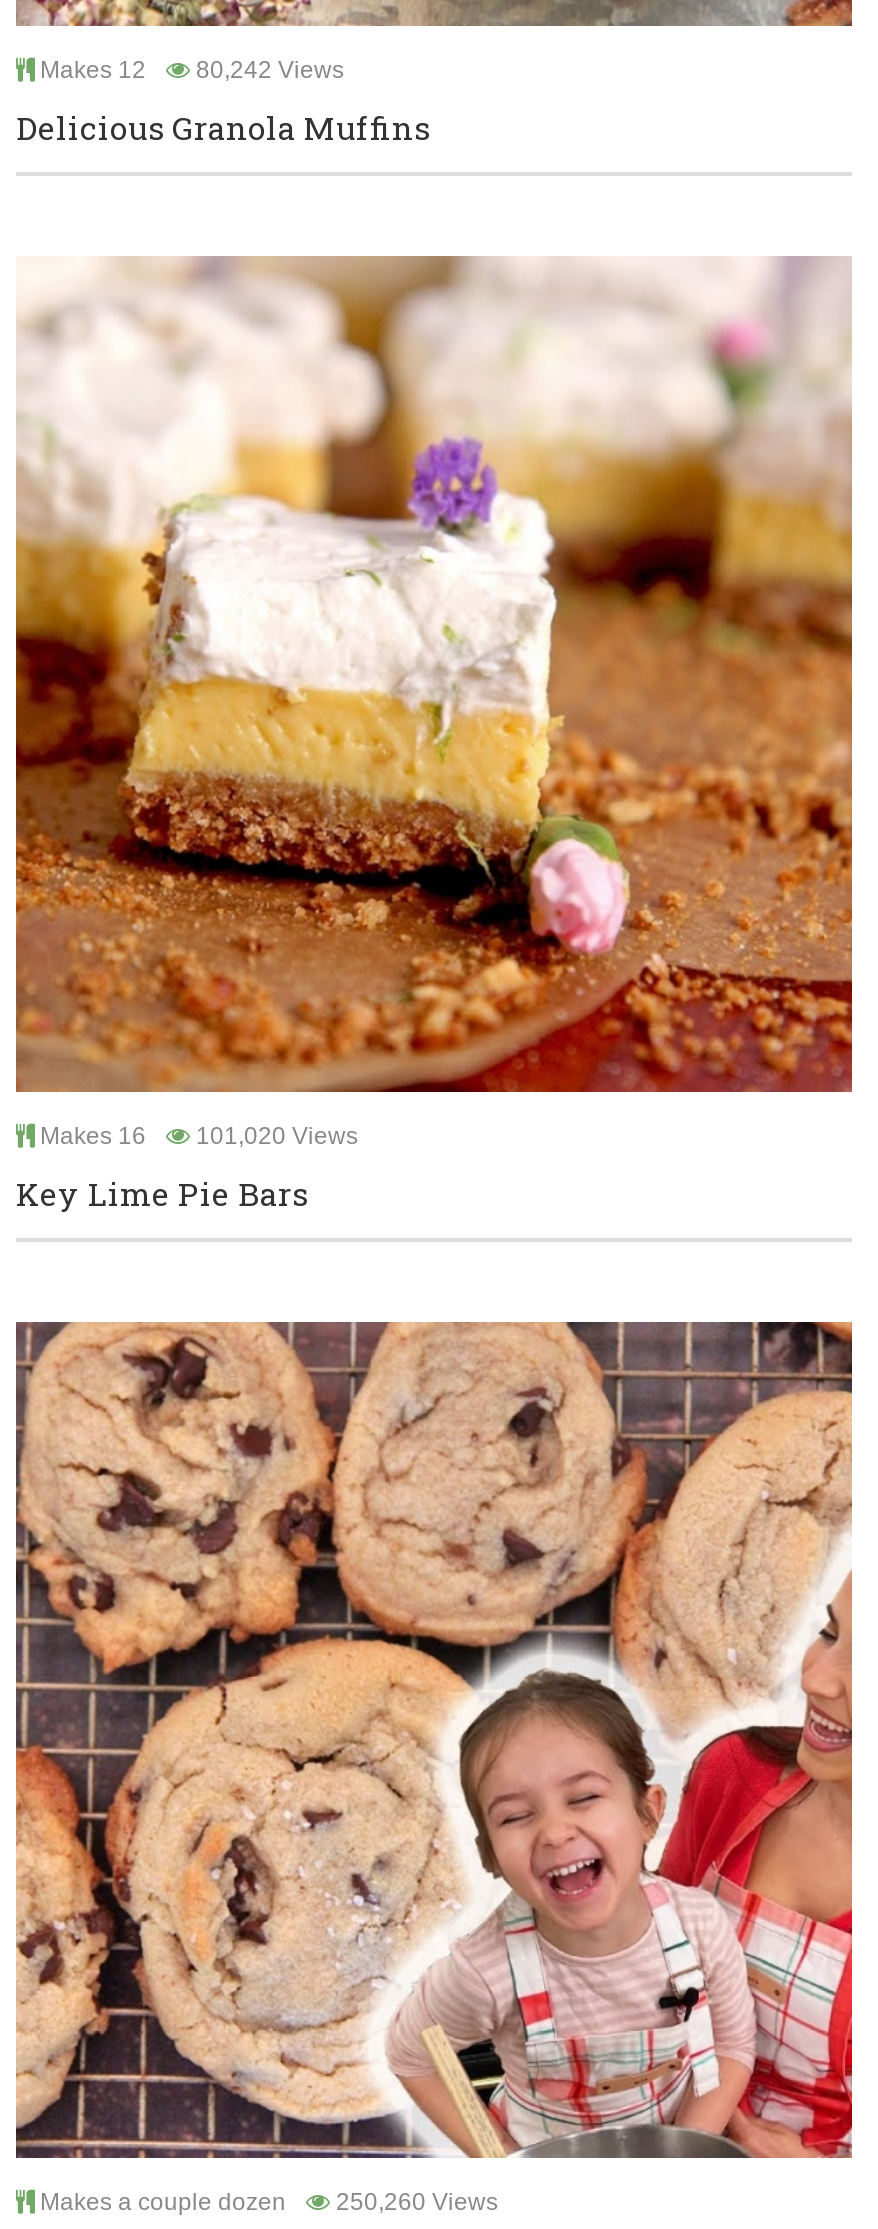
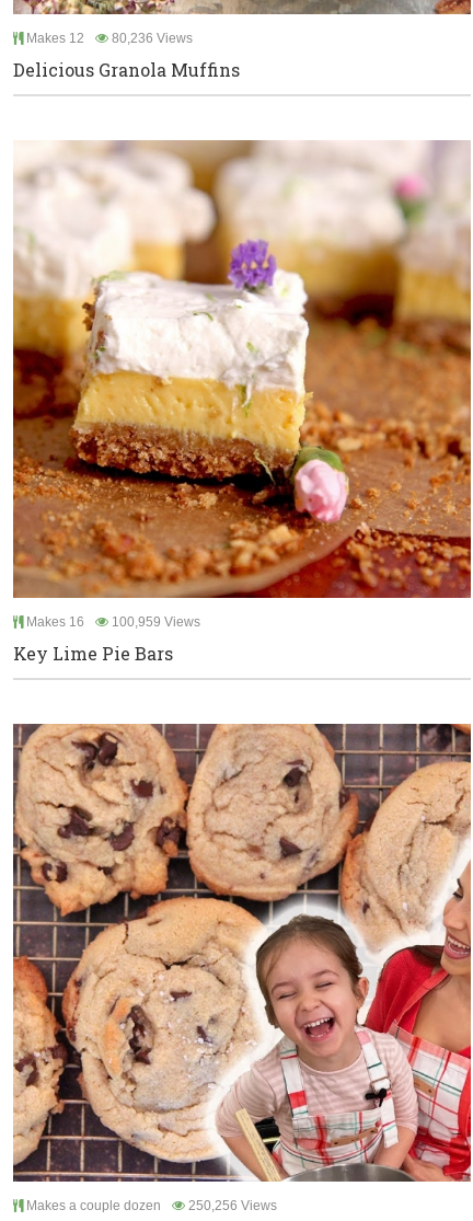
[34,56,344,84] Makes 12 80,242 Views -> [23,31,193,46] Makes 12 80,236 Views
[34,1122,358,1150] Makes 16 101,020 Views -> [23,614,200,630] Makes 16 100,959 Views
[34,2188,498,2216] Makes a couple dozen 250,260 Views -> [23,1198,277,1213] Makes a couple dozen 250,256 Views

